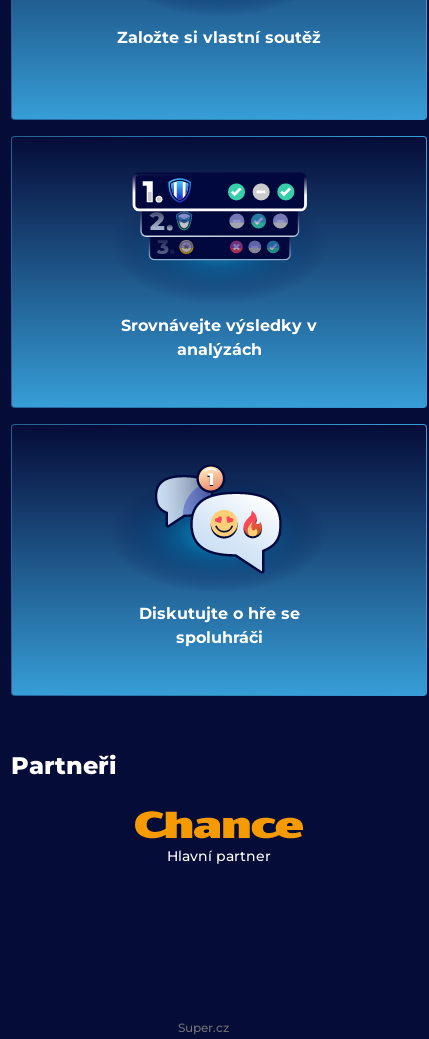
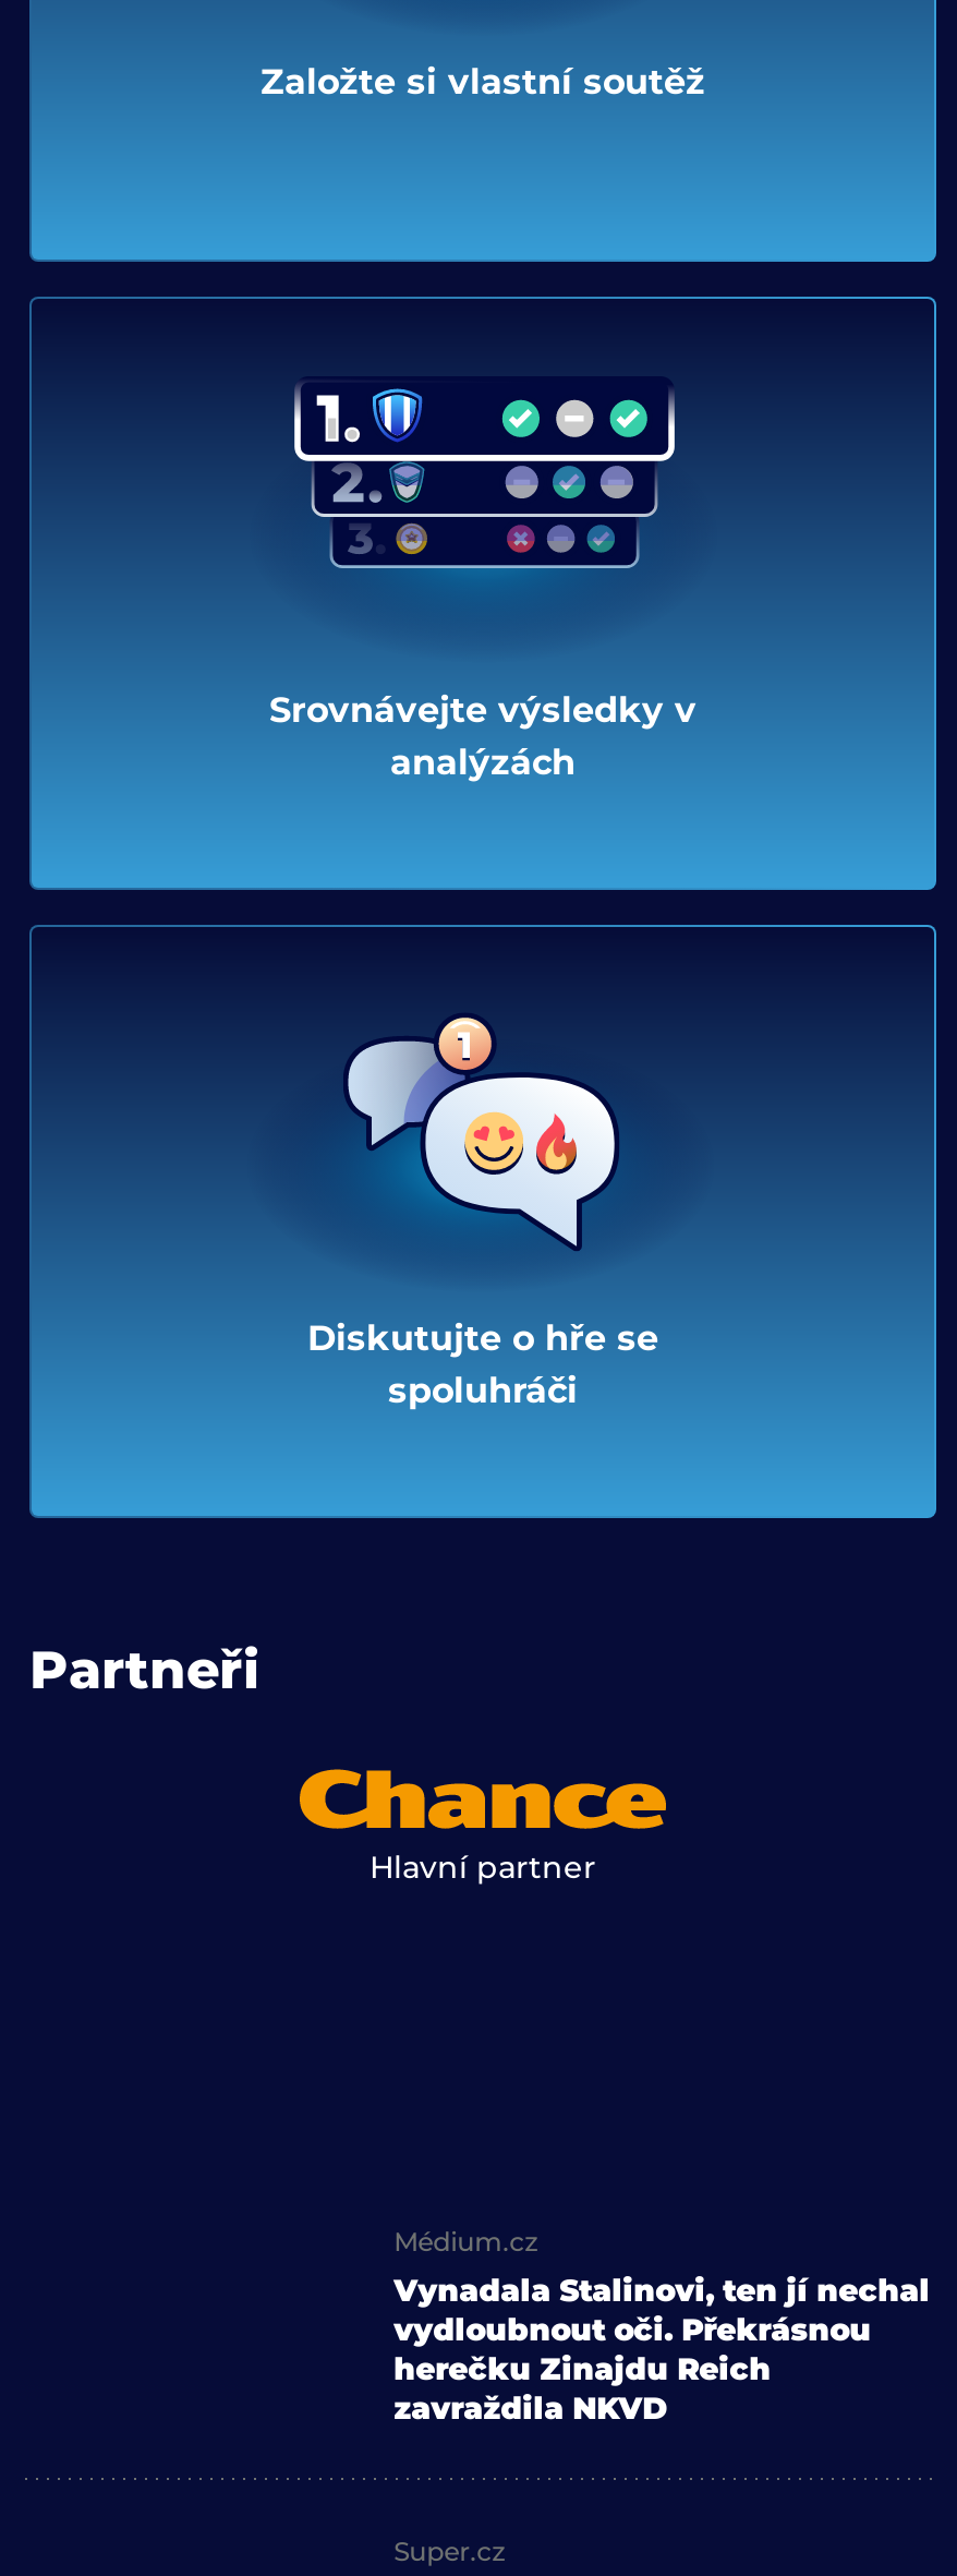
none -> [394,2225,930,2428] Médium.cz | Vynadala Stalinovi, ten jí nechal | vydloubnout oči. Překrásnou | herečku Zinajdu Reich | zavraždila NKVD

